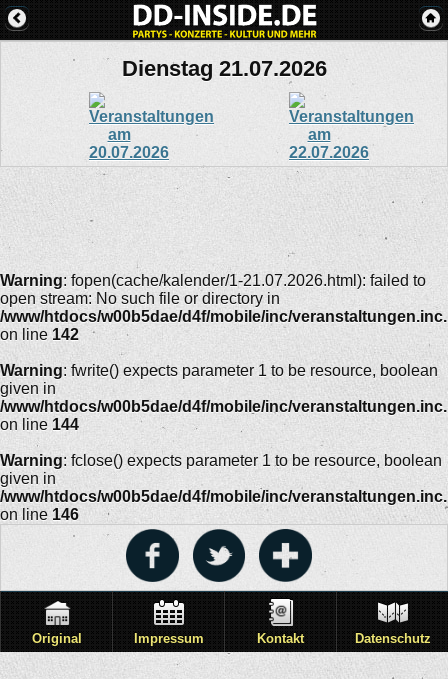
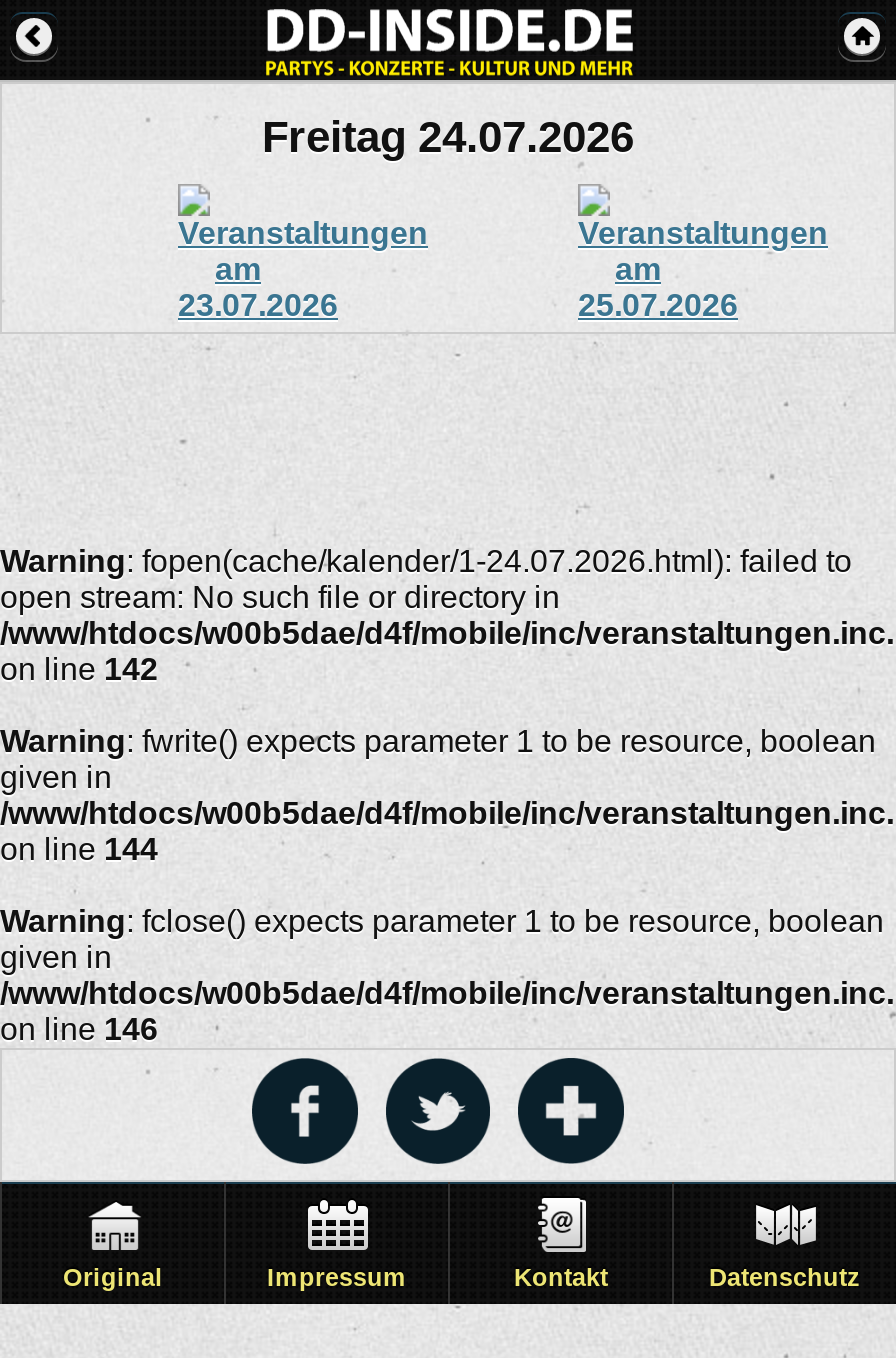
[121,56,326,81] Dienstag 21.07.2026 -> [262,112,634,162] Freitag 24.07.2026
[0,272,426,289] Warning: fopen(cache/kalender/1-21.07.2026.html): failed to -> [0,544,852,578] Warning: fopen(cache/kalender/1-24.07.2026.html): failed to

